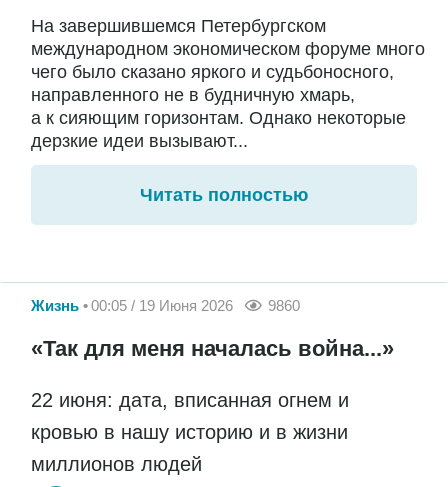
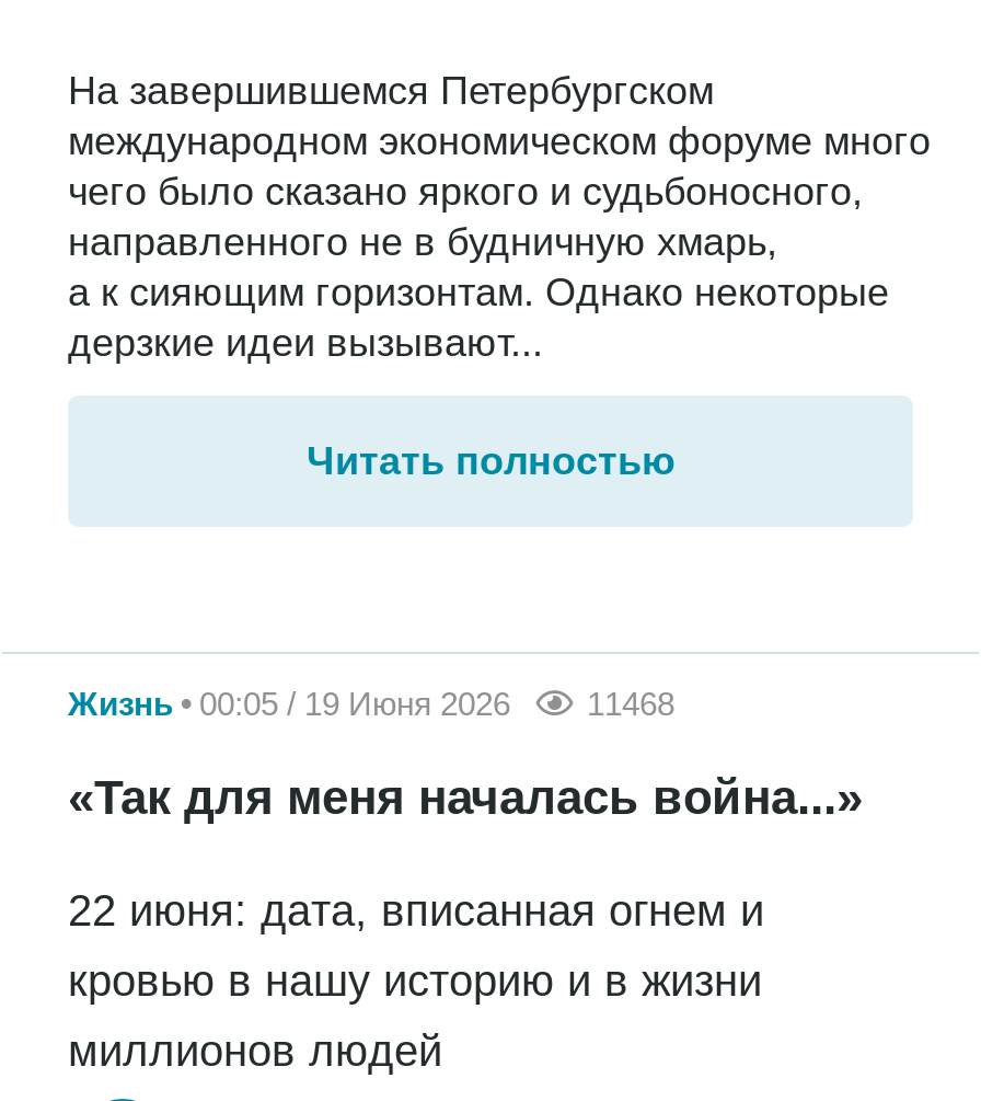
[268,297,300,314] 9860 -> [587,686,674,723] 11468

